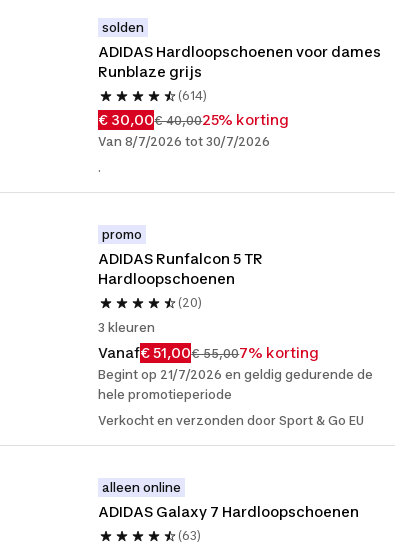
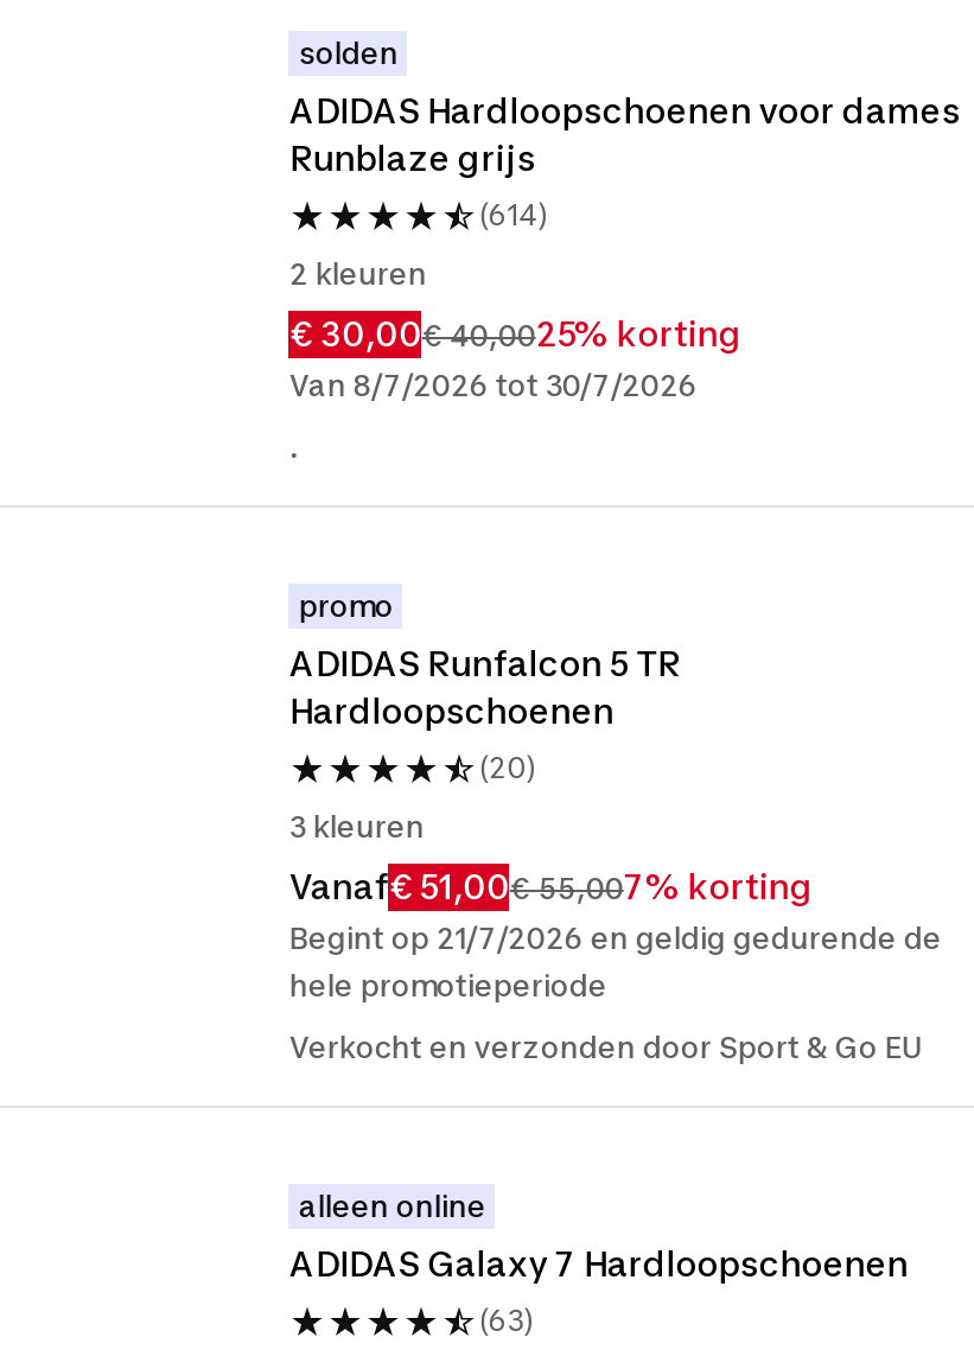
none -> [289,256,427,292] 2 kleuren

